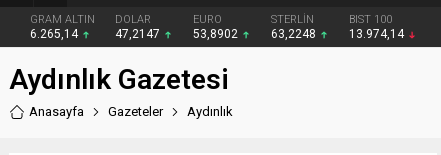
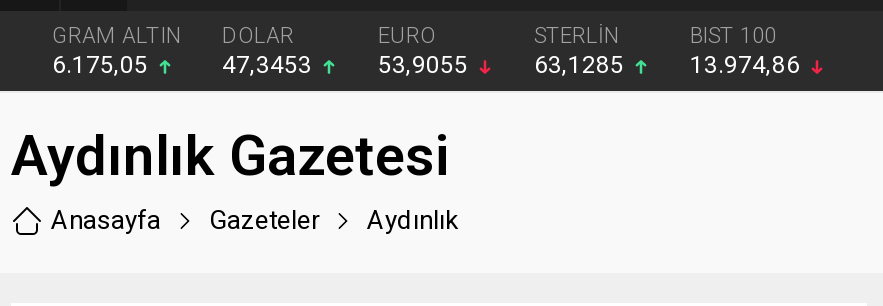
[29,27,80,41] 6.265,14 -> [52,51,154,79] 6.175,05
[114,27,162,41] 47,2147 -> [222,51,318,79] 47,3453
[192,27,240,41] 53,8902 -> [378,51,474,79] 53,9055
[270,27,318,41] 63,2248 -> [534,51,630,79] 63,1285
[348,27,406,41] 13.974,14 -> [690,51,806,79] 13.974,86

